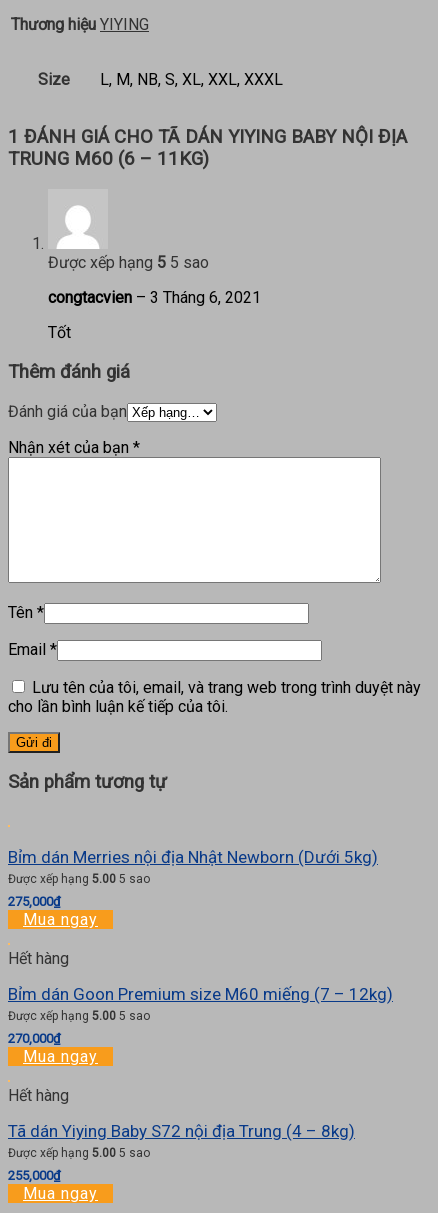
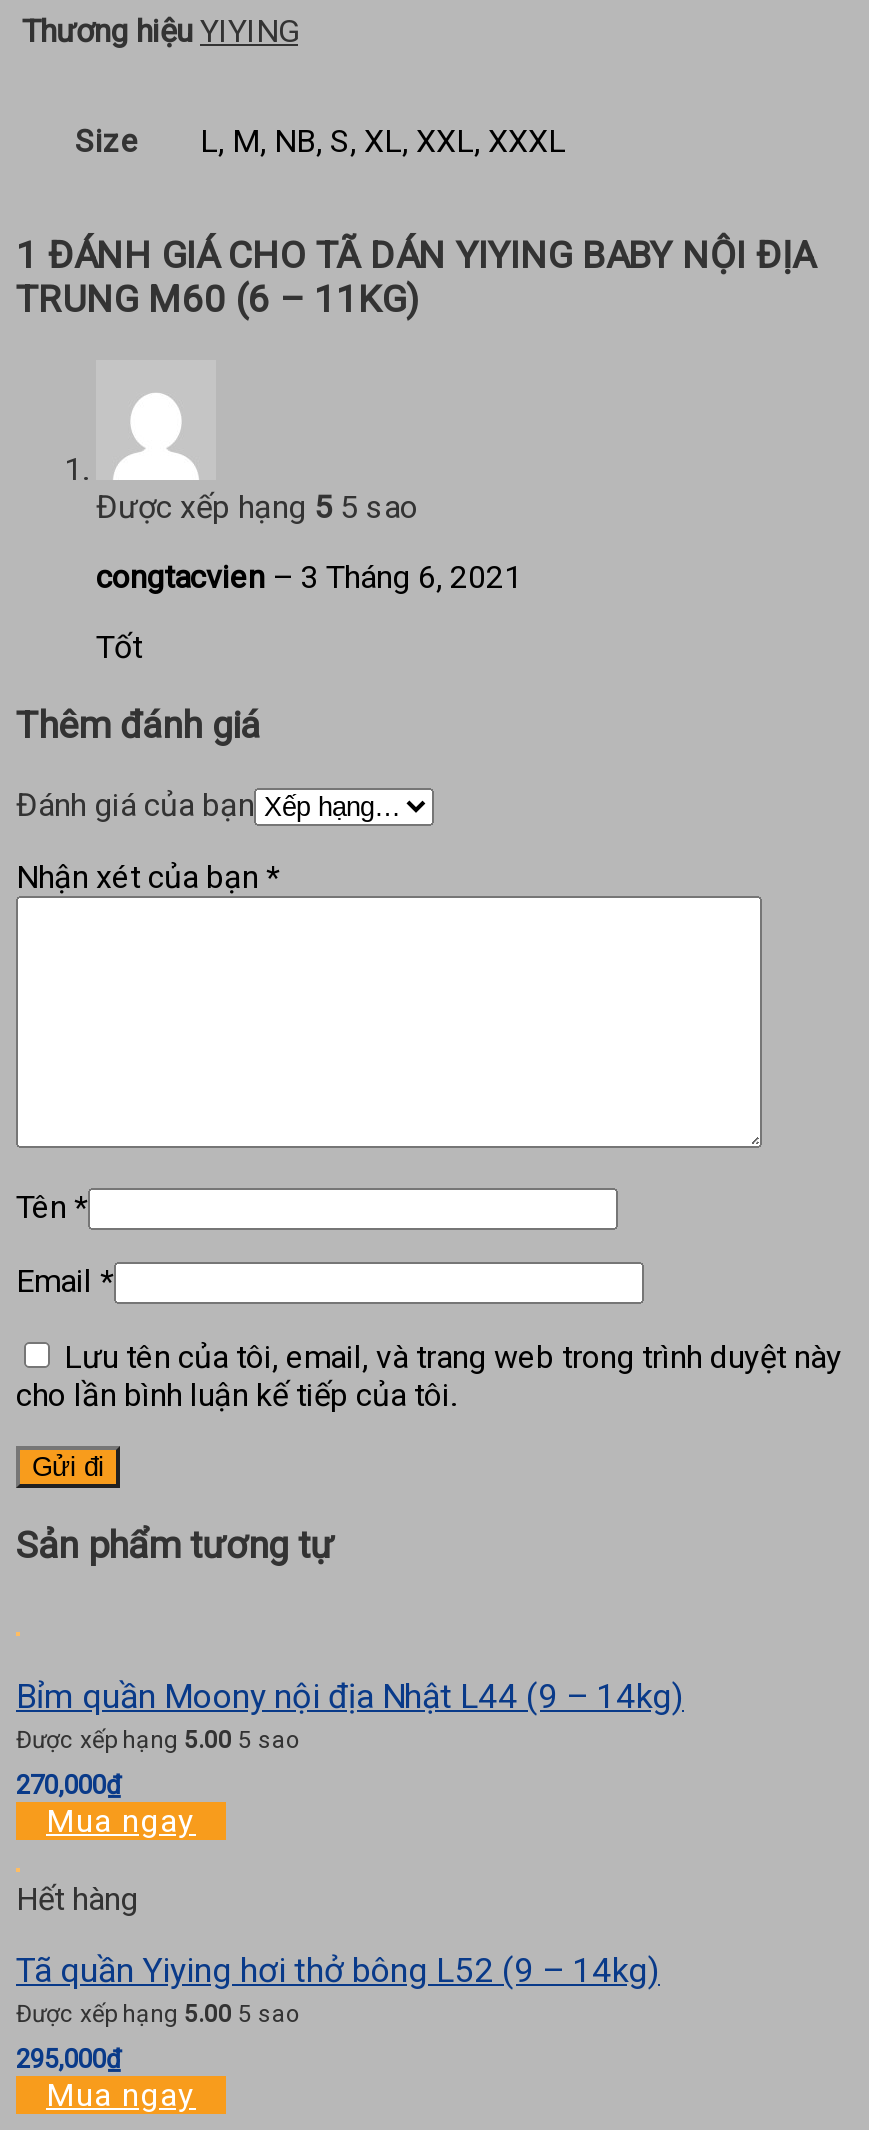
[8,847,393,1004] Bỉm dán Merries nội địa Nhật Newborn (Dưới 5kg) | Được xếp hạng 5.00 5 sao | 275,000₫ | Mua ngay | Hết hàng | Bỉm dán Goon Premium size M60 miếng (7 – 12kg) -> [16,1676,684,1716] Bỉm quần Moony nội địa Nhật L44 (9 – 14kg)
[8,1121,355,1141] Tã dán Yiying Baby S72 nội địa Trung (4 – 8kg) -> [16,1950,660,1990] Tã quần Yiying hơi thở bông L52 (9 – 14kg)
[8,1168,61,1183] 255,000₫ -> [16,2044,122,2074] 295,000₫

